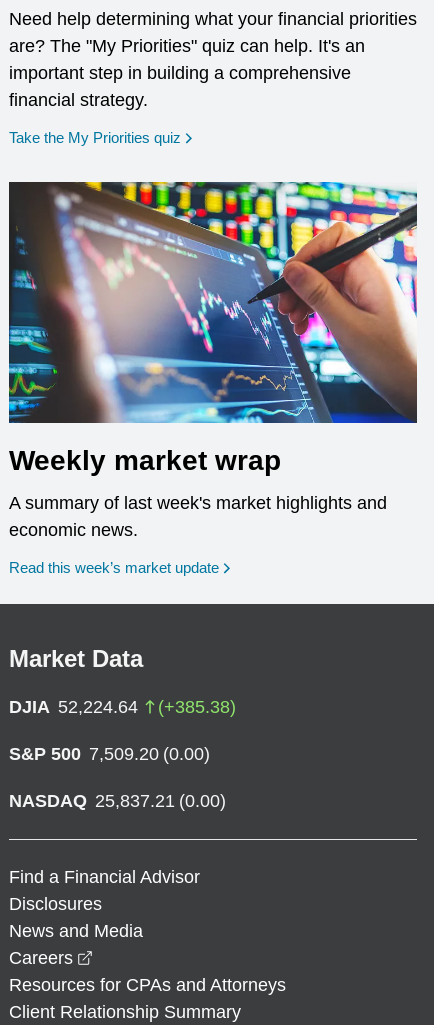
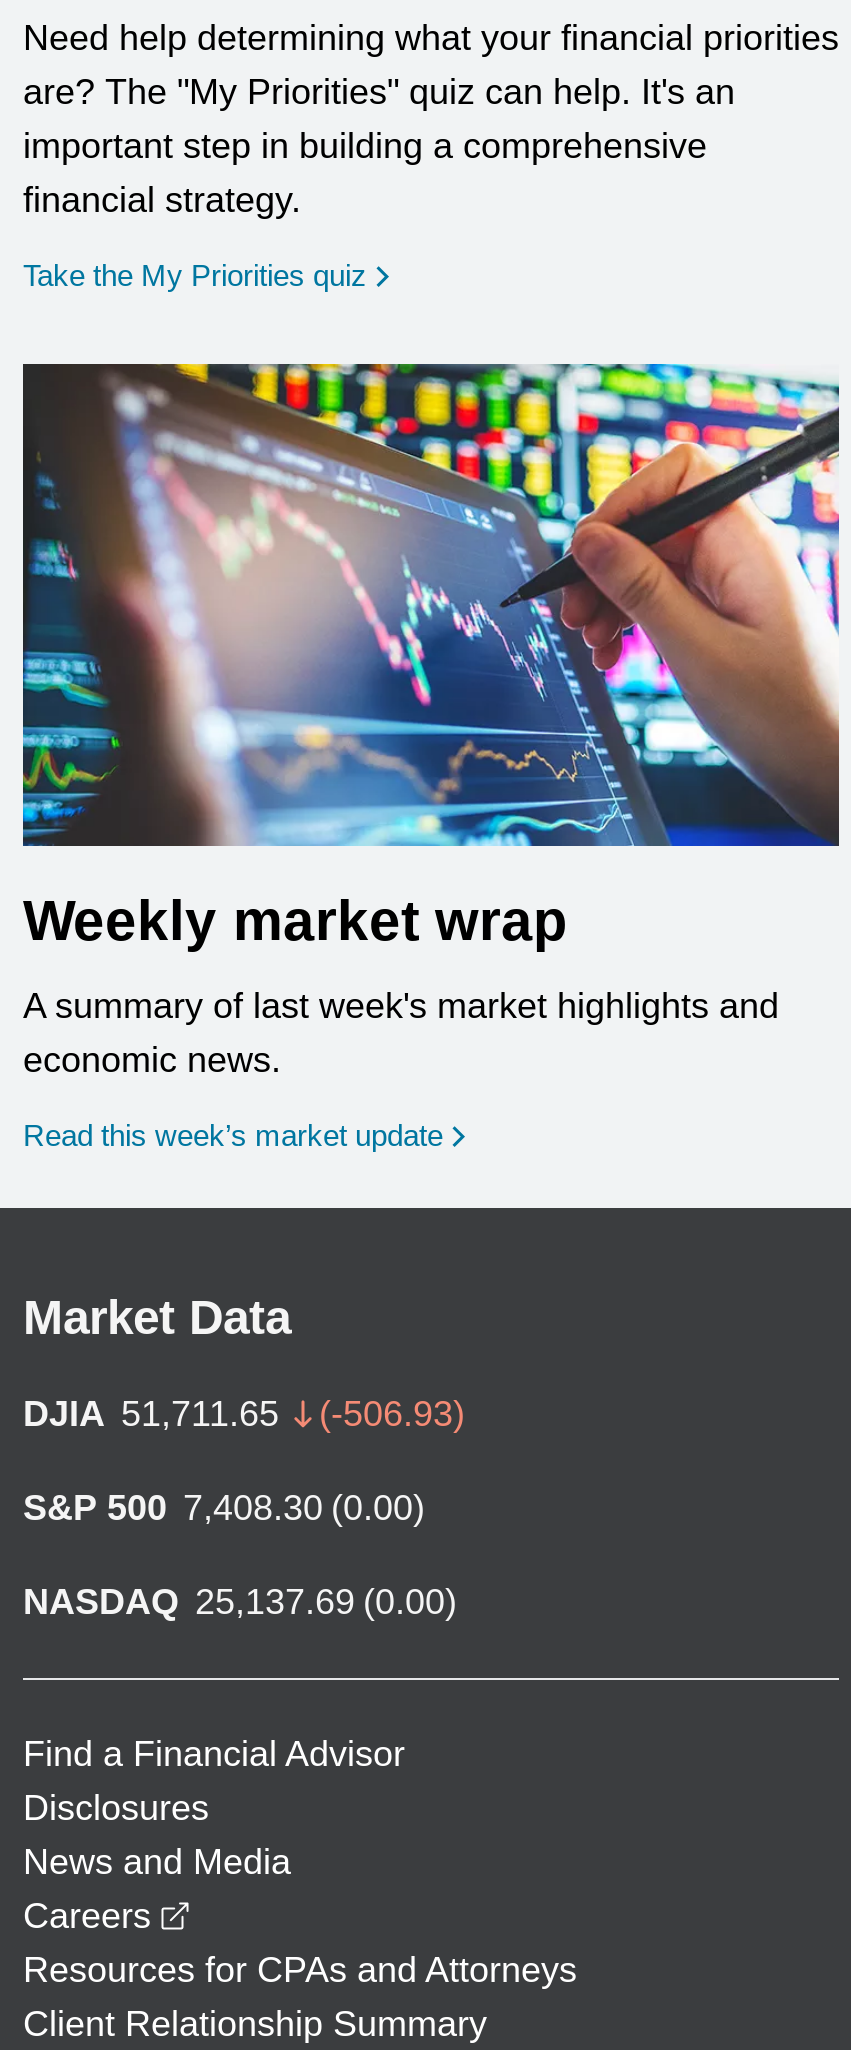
[9,697,236,717] DJIA 52,224.64 | (+385.38) -> [23,1394,465,1434] DJIA 51,711.65 | (-506.93)
[9,744,210,764] S&P 500 7,509.20 (0.00) -> [23,1488,425,1528] S&P 500 7,408.30 (0.00)
[9,791,226,811] NASDAQ 25,837.21 (0.00) -> [23,1582,457,1622] NASDAQ 25,137.69 (0.00)

